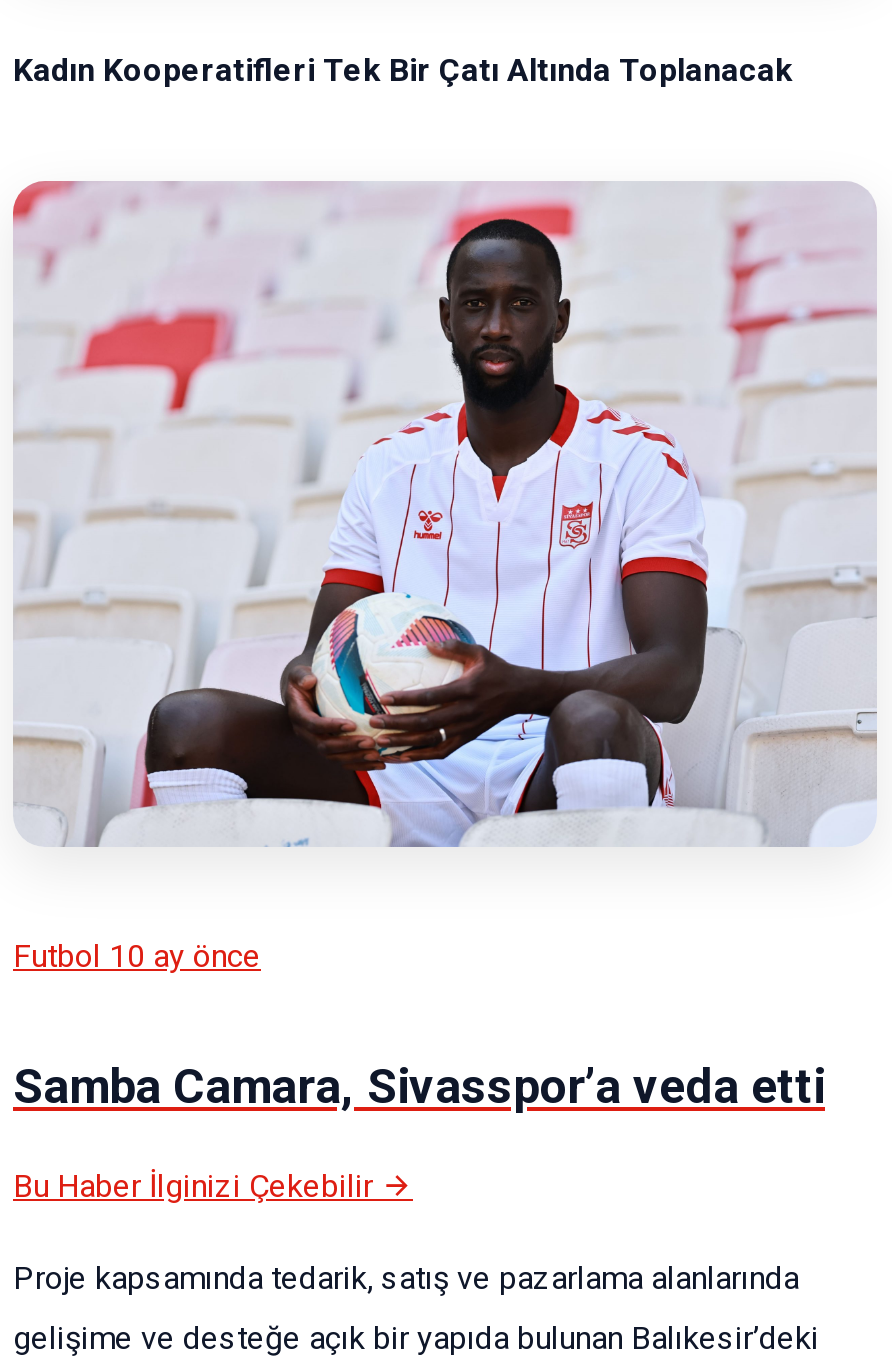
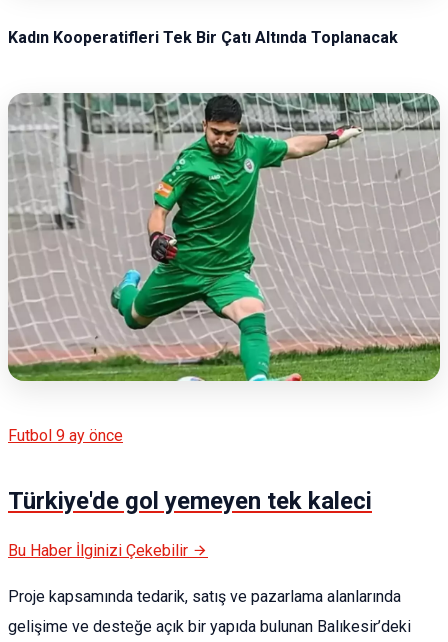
[13,181,877,849] [image] -> [7,92,441,382] [image]
[13,938,261,976] Futbol 10 ay önce -> [8,426,123,445] Futbol 9 ay önce
[13,1060,825,1116] Samba Camara, Sivasspor’a veda etti -> [8,487,372,515] Türkiye'de gol yemeyen tek kaleci

